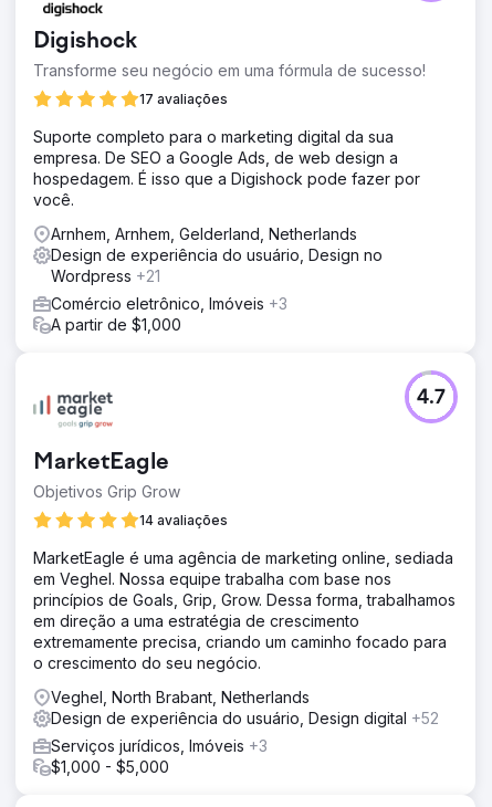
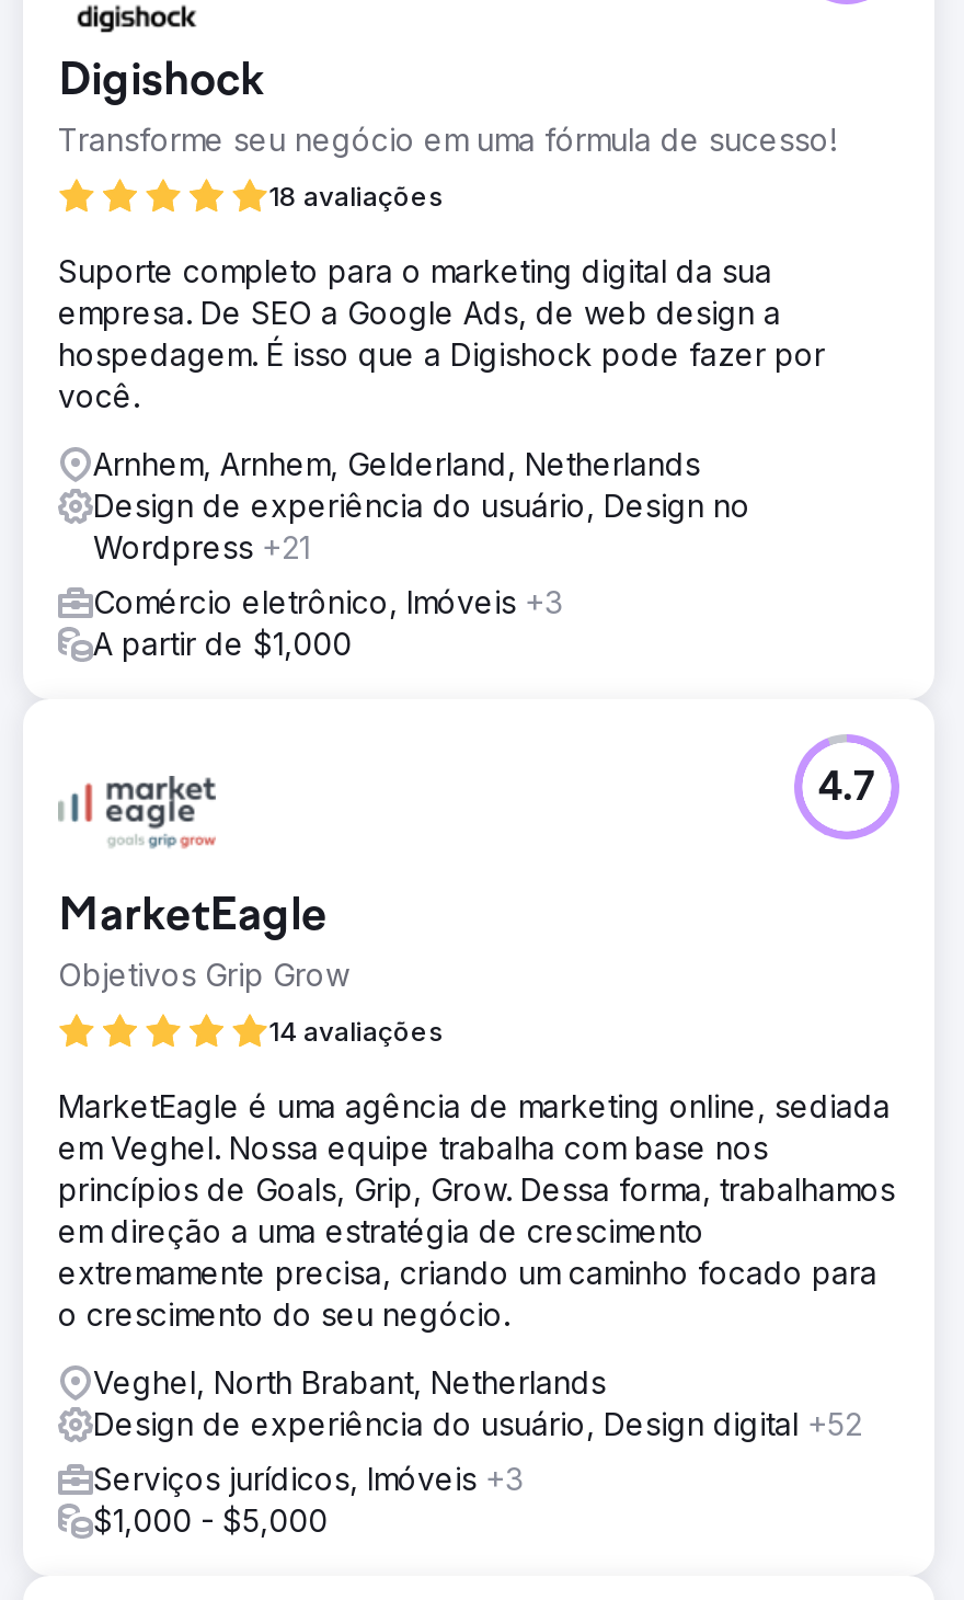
[139,91,228,107] 17 avaliações -> [268,180,444,213] 18 avaliações

